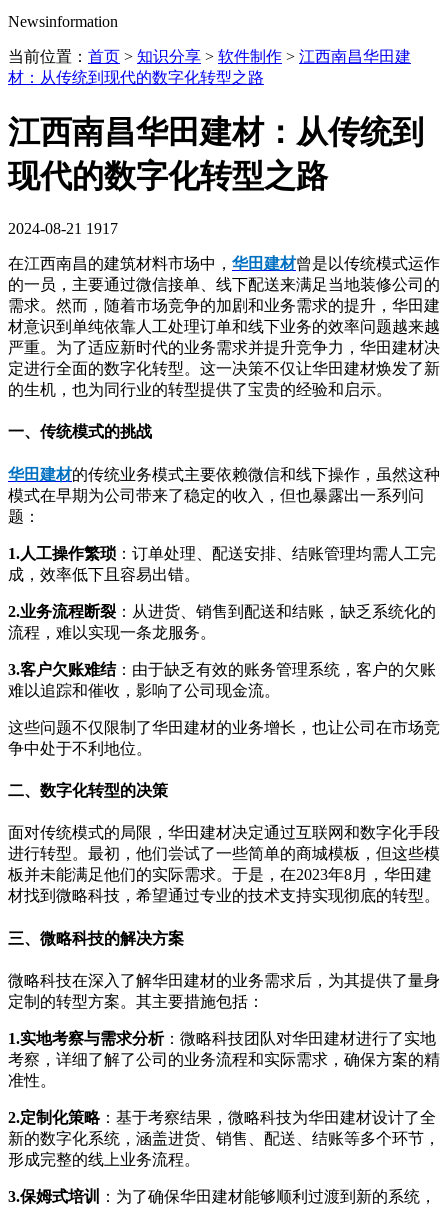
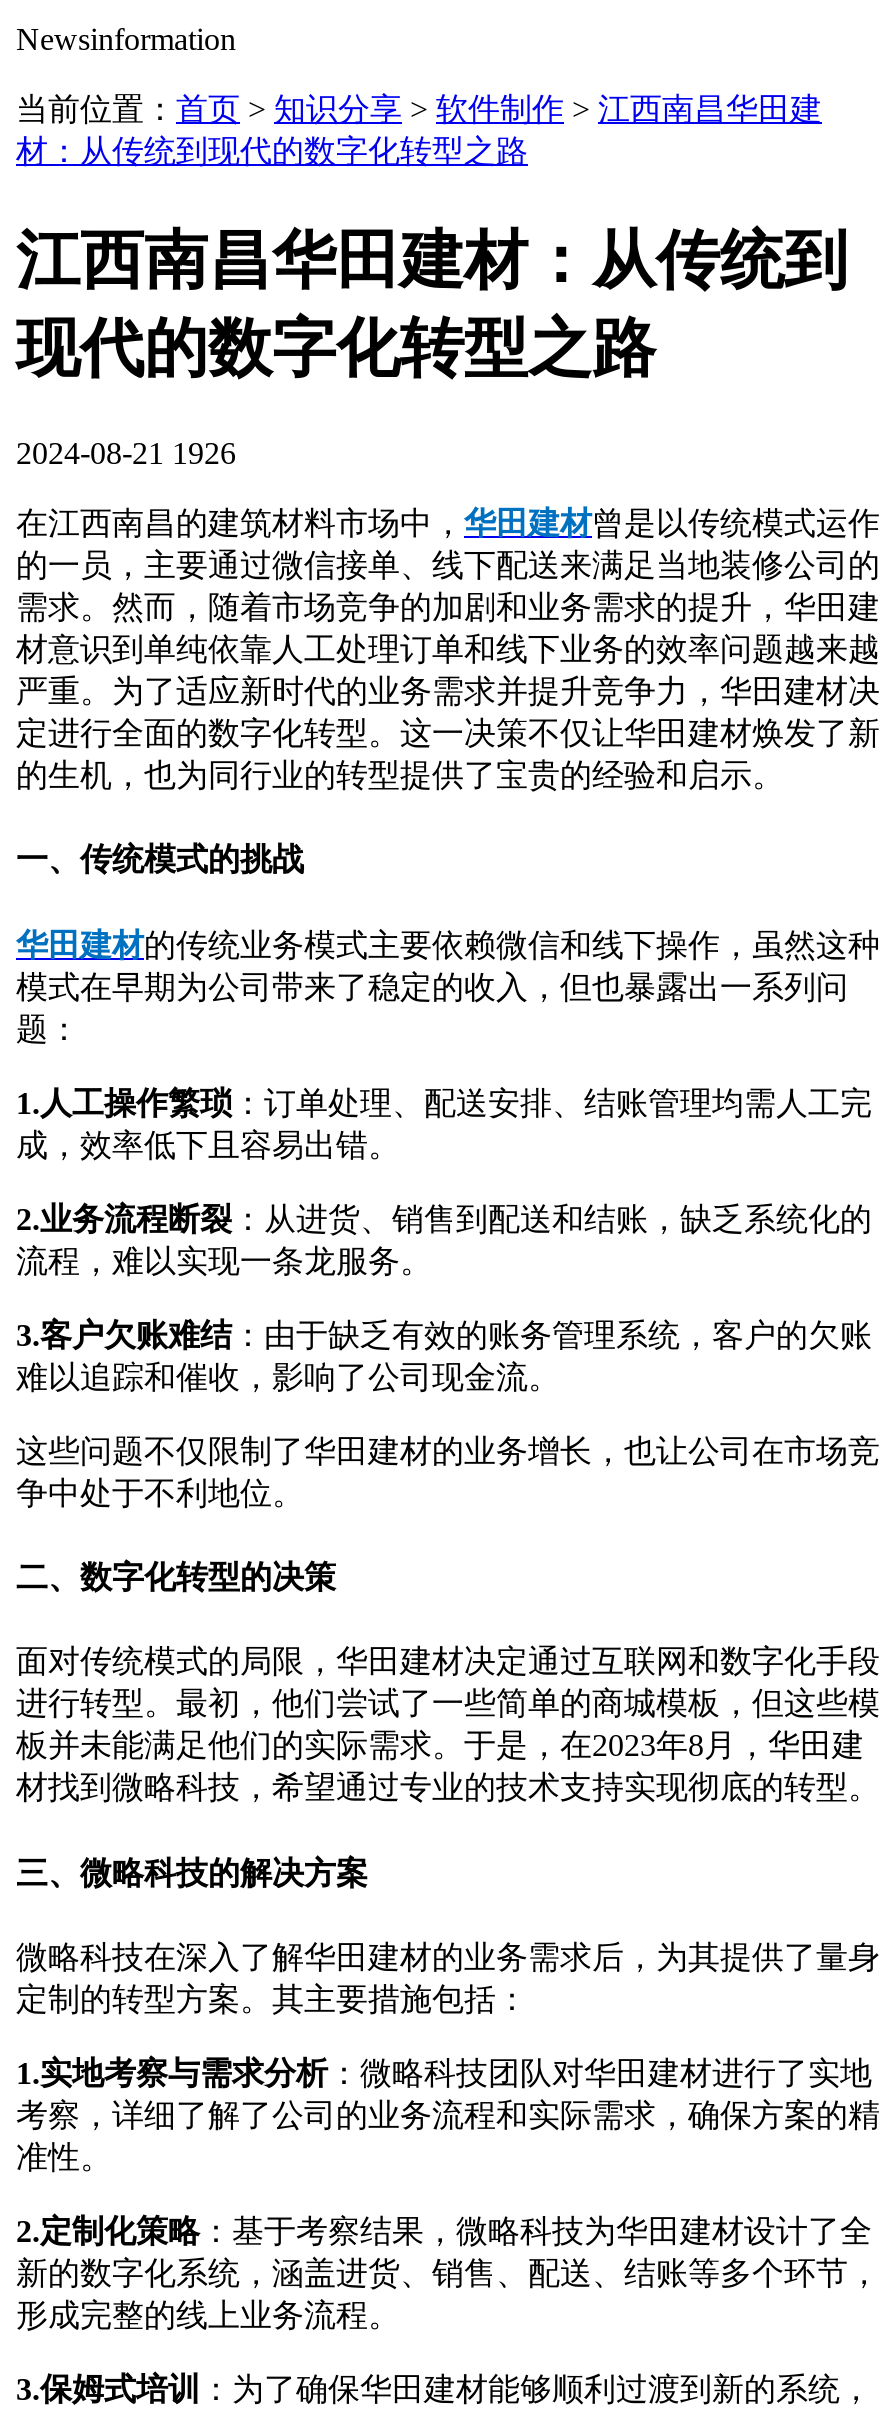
[8,220,118,237] 2024-08-21 1917 -> [16,436,236,470] 2024-08-21 1926

